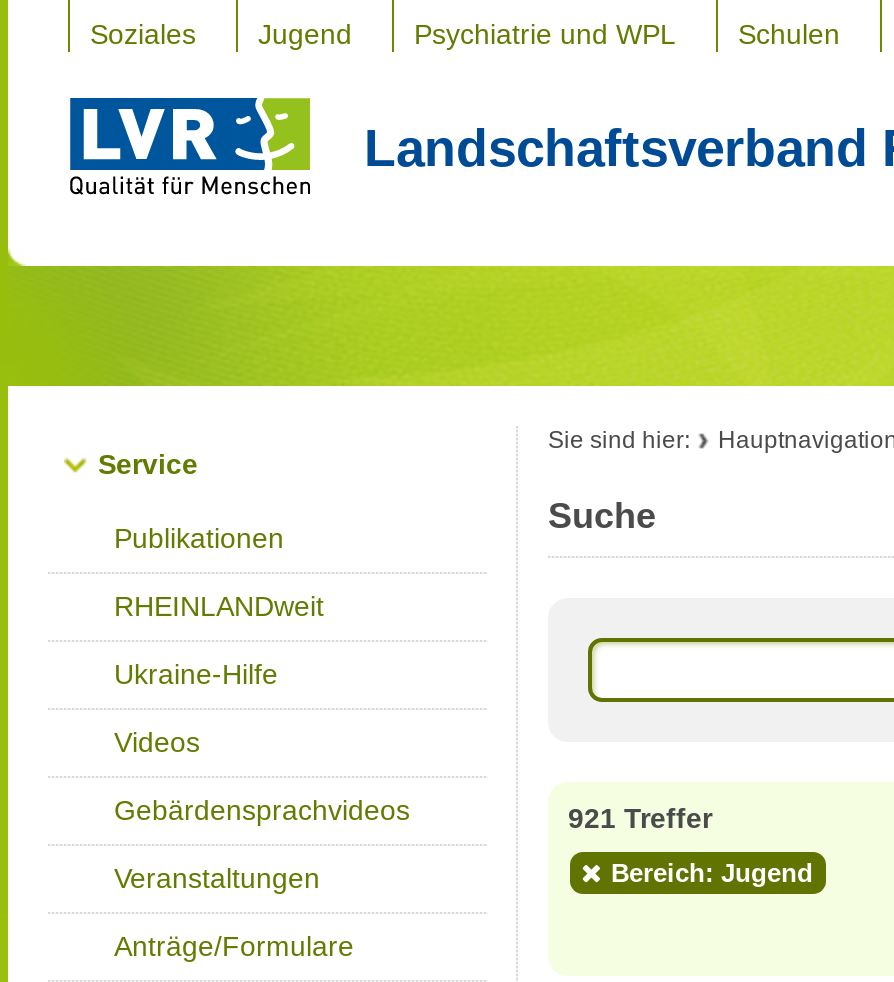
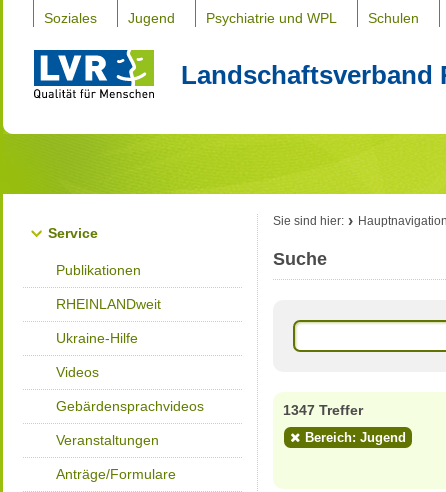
[568,802,712,834] 921 Treffer -> [283,402,363,418] 1347 Treffer

